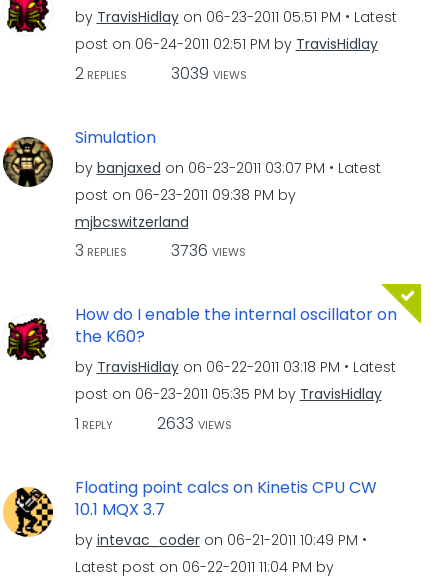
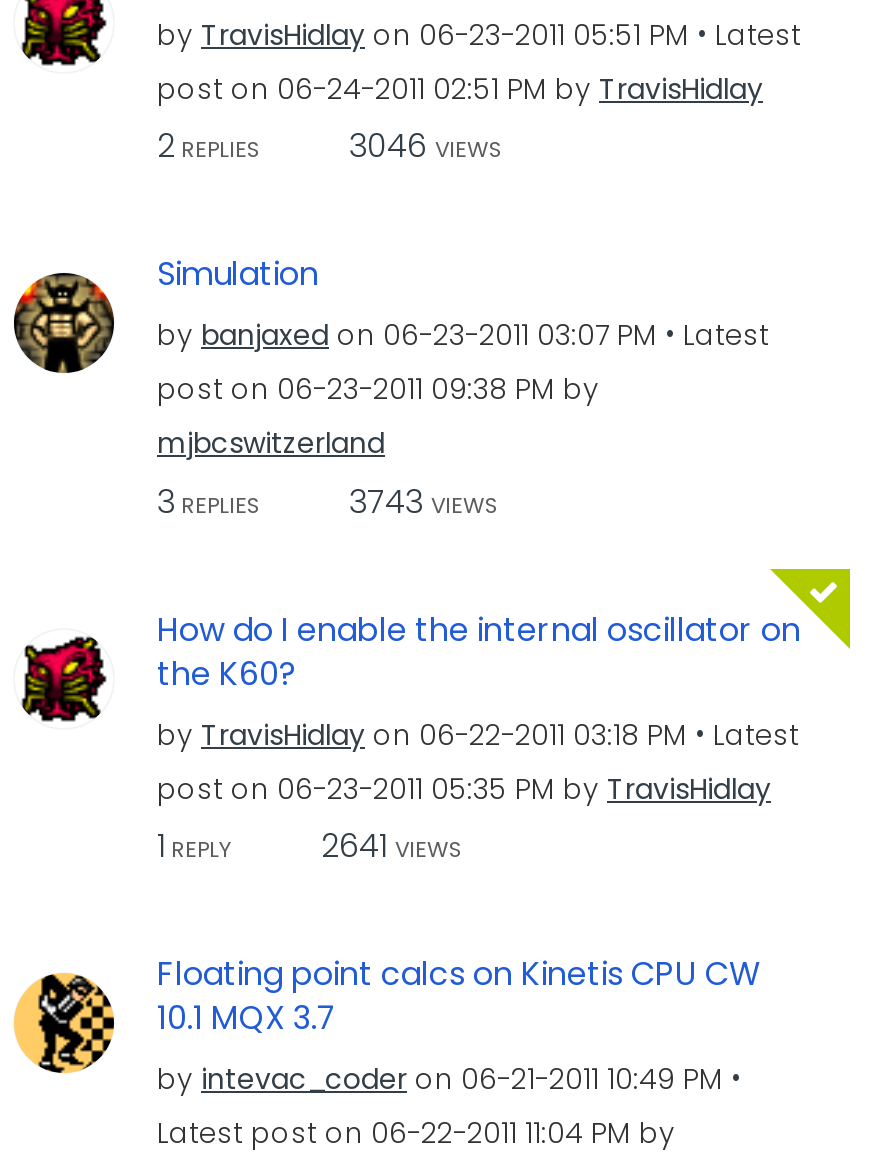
[74,61,246,84] 2 REPLIES 3039 VIEWS -> [157,123,503,169] 2 REPLIES 3046 VIEWS
[74,239,245,262] 3 REPLIES 3736 VIEWS -> [157,478,499,524] 3 REPLIES 3743 VIEWS
[74,411,231,434] 1 REPLY 2633 VIEWS -> [157,823,463,869] 1 REPLY 2641 VIEWS

